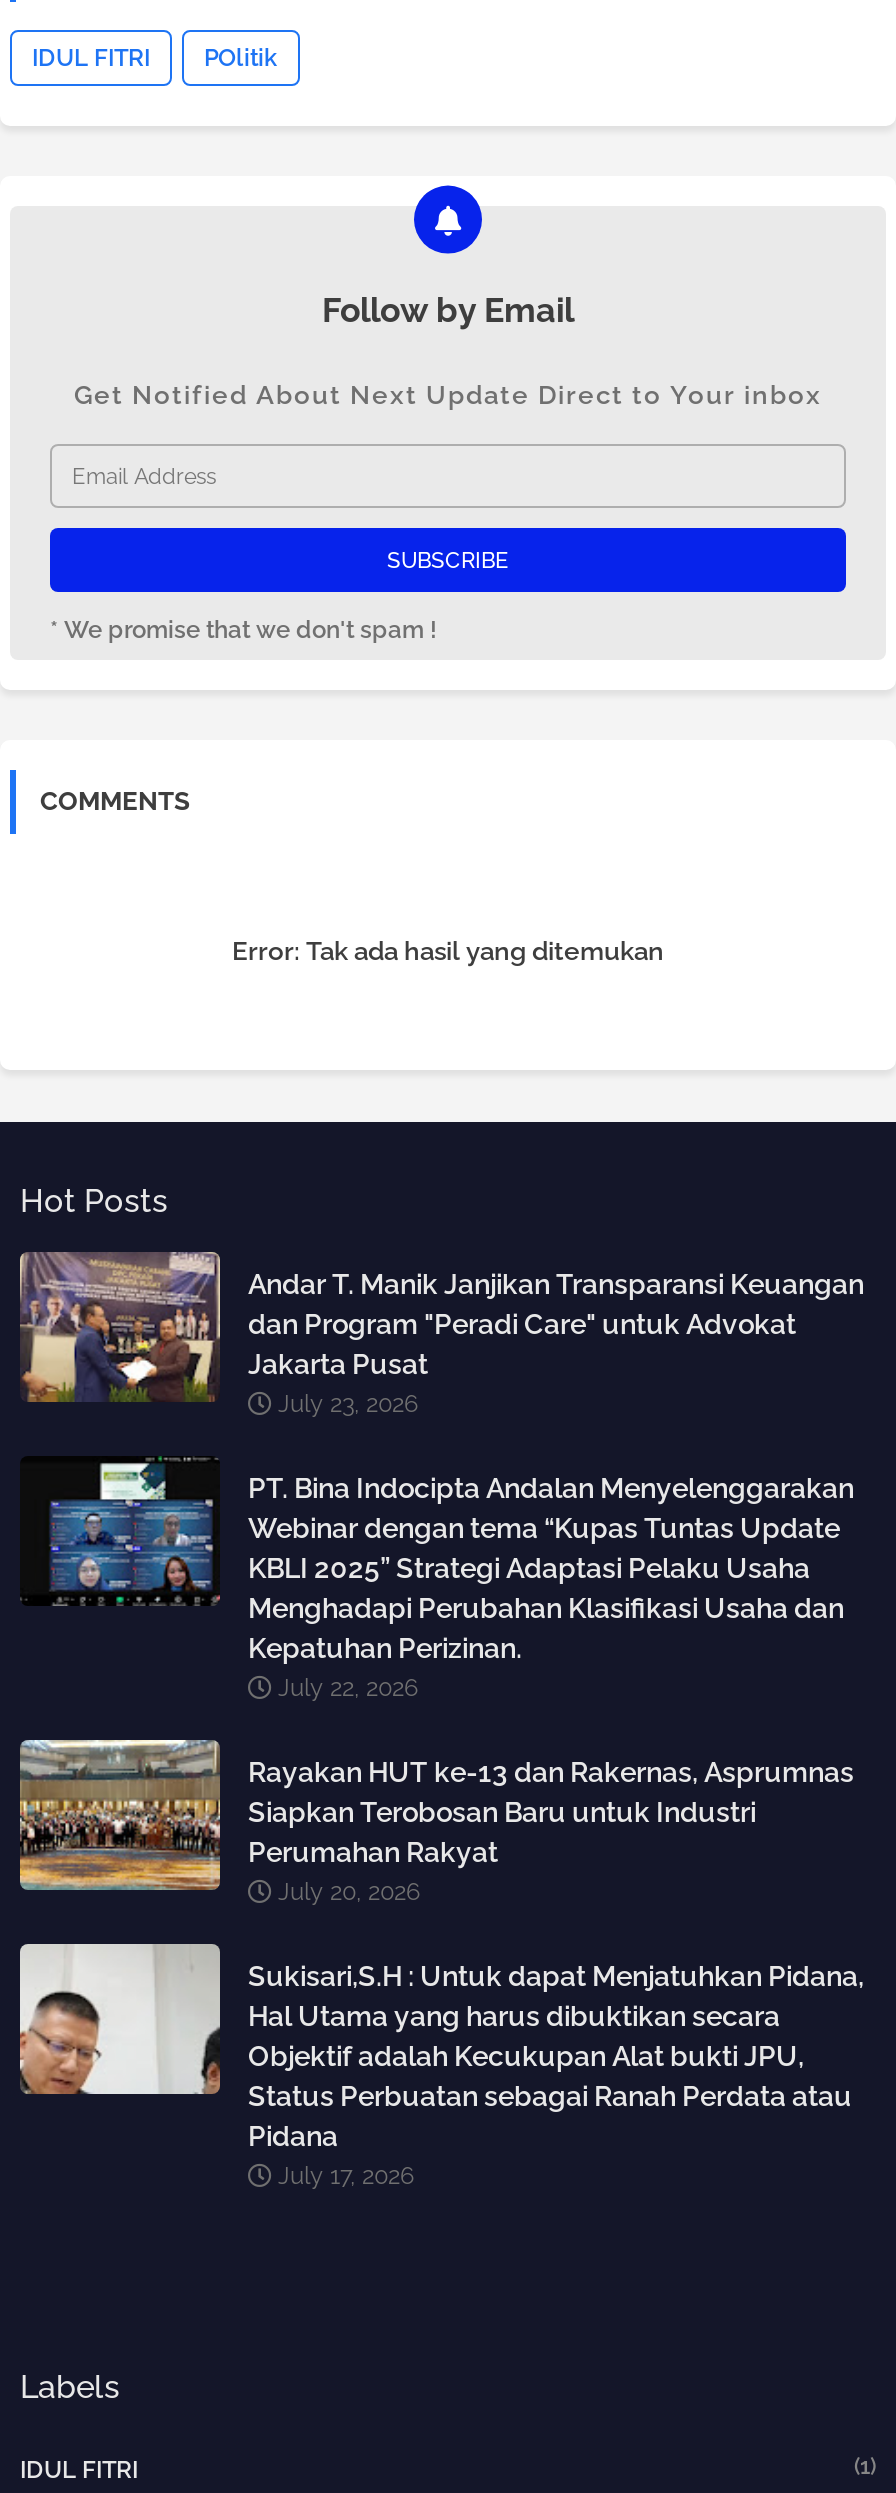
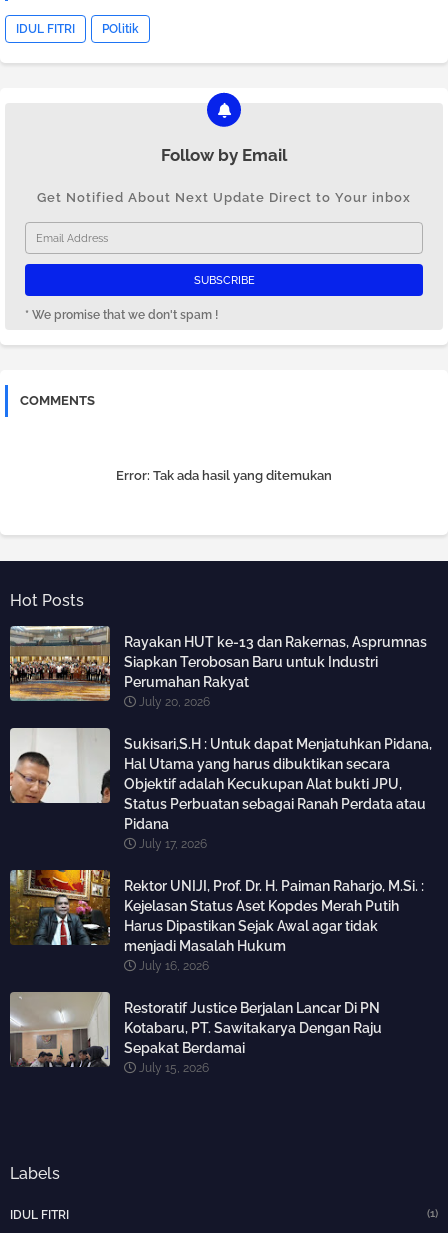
[20,1252,864,1702] [image] | Andar T. Manik Janjikan Transparansi Keuangan | dan Program "Peradi Care" untuk Advokat | Jakarta Pusat | July 23, 2026 | PT. Bina Indocipta Andalan Menyelenggarakan | Webinar dengan tema “Kupas Tuntas Update | KBLI 2025” Strategi Adaptasi Pelaku Usaha | Menghadapi Perubahan Klasifikasi Usaha dan | Kepatuhan Perizinan. | July 22, 2026 -> none
[20,1456,220,1606] [image] -> none
moved [16,1736,864,2190] -> [8,624,432,851]: [image] | Rayakan HUT ke-13 dan Rakernas, Asprumnas | Siapkan Terobosan Baru untuk Industri | ... | Pidana | July 17, 2026
none -> [9,991,111,1068] [image]
none -> [10,869,424,1075] [image] | Rektor UNIJI, Prof. Dr. H. Paiman Raharjo, M.Si. : | Kejelasan Status Aset Kopdes Merah Putih | Harus Dipastikan Sejak Awal agar tidak | menjadi Masalah Hukum | July 16, 2026 | Restoratif Justice Berjalan Lancar Di PN | Kotabaru, PT. Sawitakarya Dengan Raju | Sepakat Berdamai | July 15, 2026

